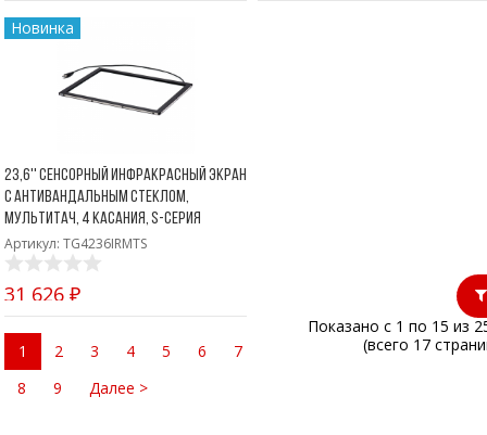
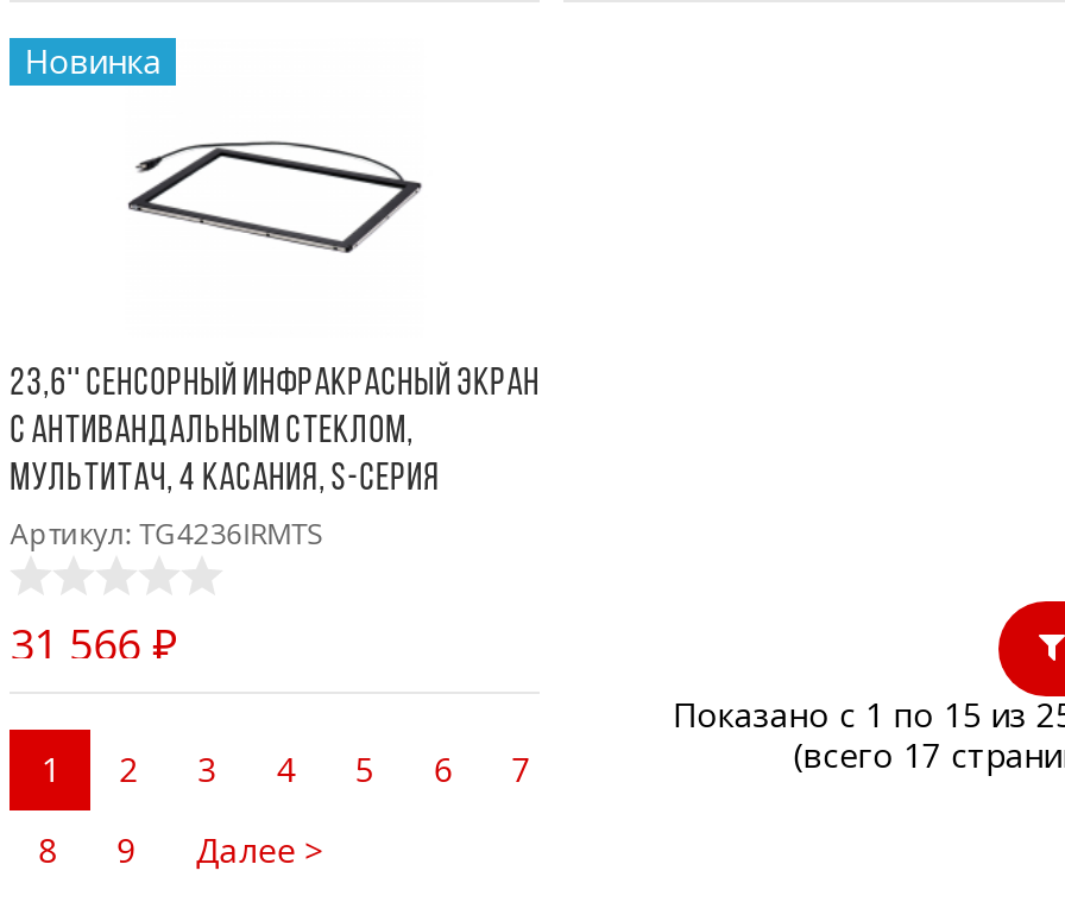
[5,281,81,307] 31 626 ₽ -> [10,616,176,673] 31 566 ₽

